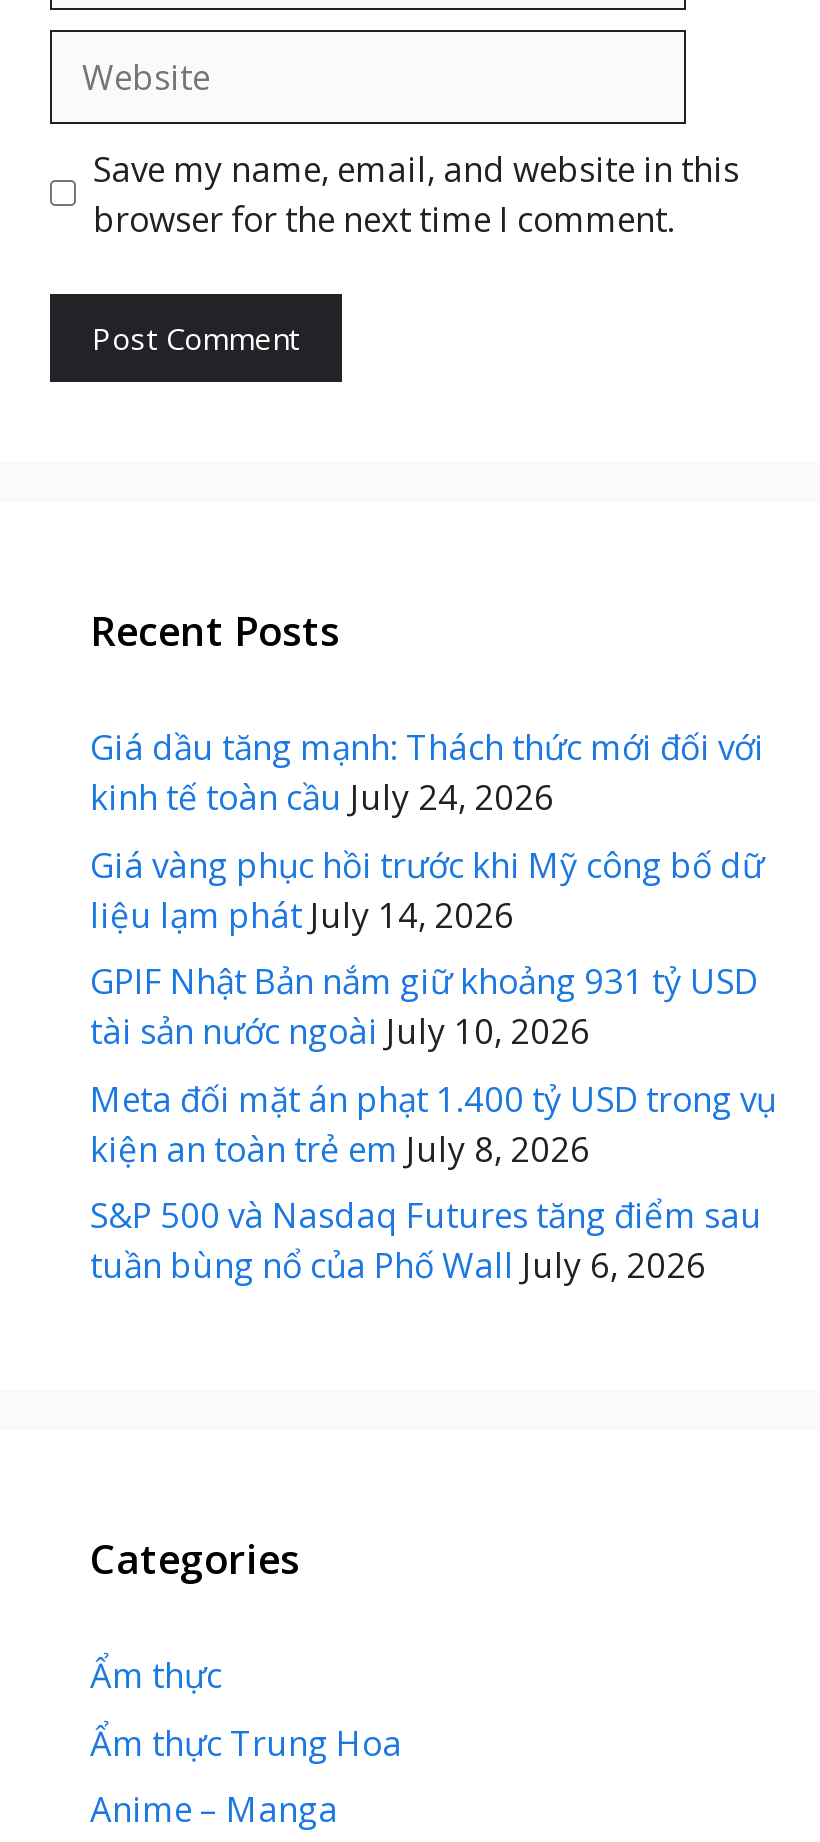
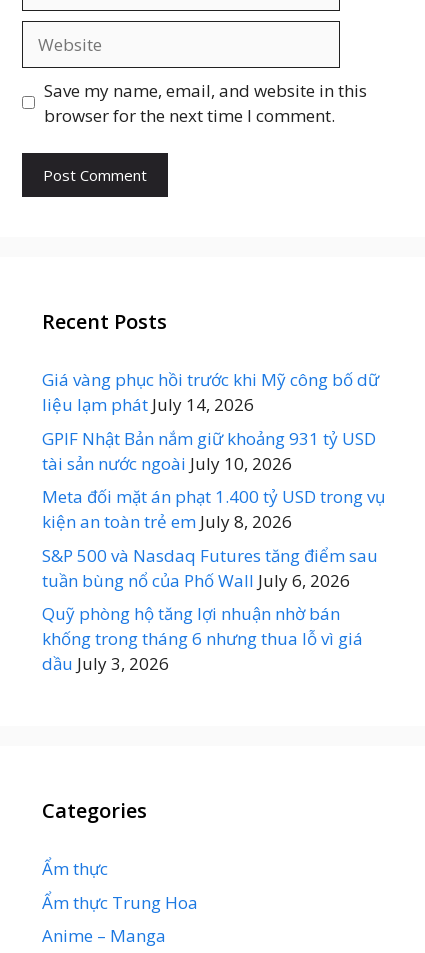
[90,724,764,820] Giá dầu tăng mạnh: Thách thức mới đối với | kinh tế toàn cầu July 24, 2026 -> none
moved [90,841,776,1288] -> [42,368,385,591]: Giá vàng phục hồi trước khi Mỹ công bố dữ | liệu lạm phát July 14, 2026 | GPIF Nhật Bản nắm giữ khoảng 931 tỷ USD | tài sản nước ngoài July 10, 2026 | Meta đối mặt án phạt 1.400 tỷ USD trong vụ | kiện an toàn trẻ em July 8, 2026 | S&P 500 và Nasdaq Futures tăng điểm sau | tuần bùng nổ của Phố Wall July 6, 2026
none -> [42,602,363,675] Quỹ phòng hộ tăng lợi nhuận nhờ bán | khống trong tháng 6 nhưng thua lỗ vì giá | dầu July 3, 2026

